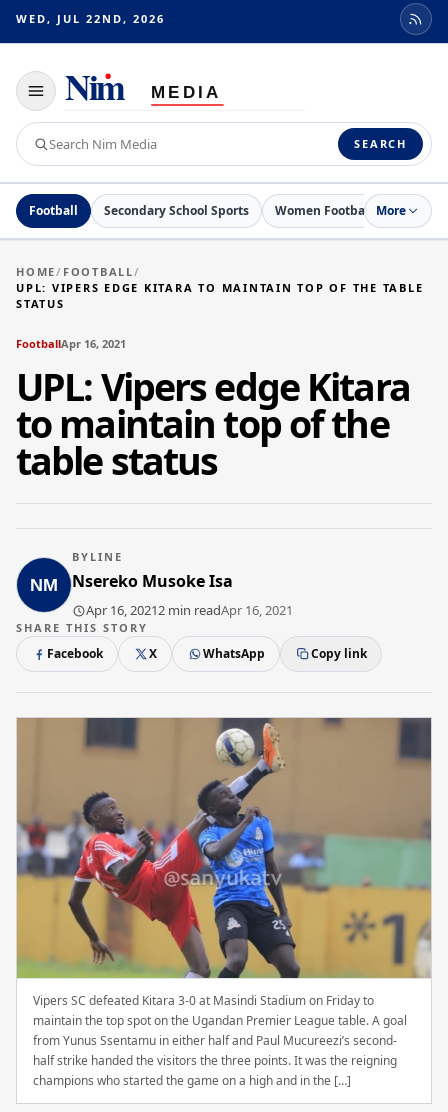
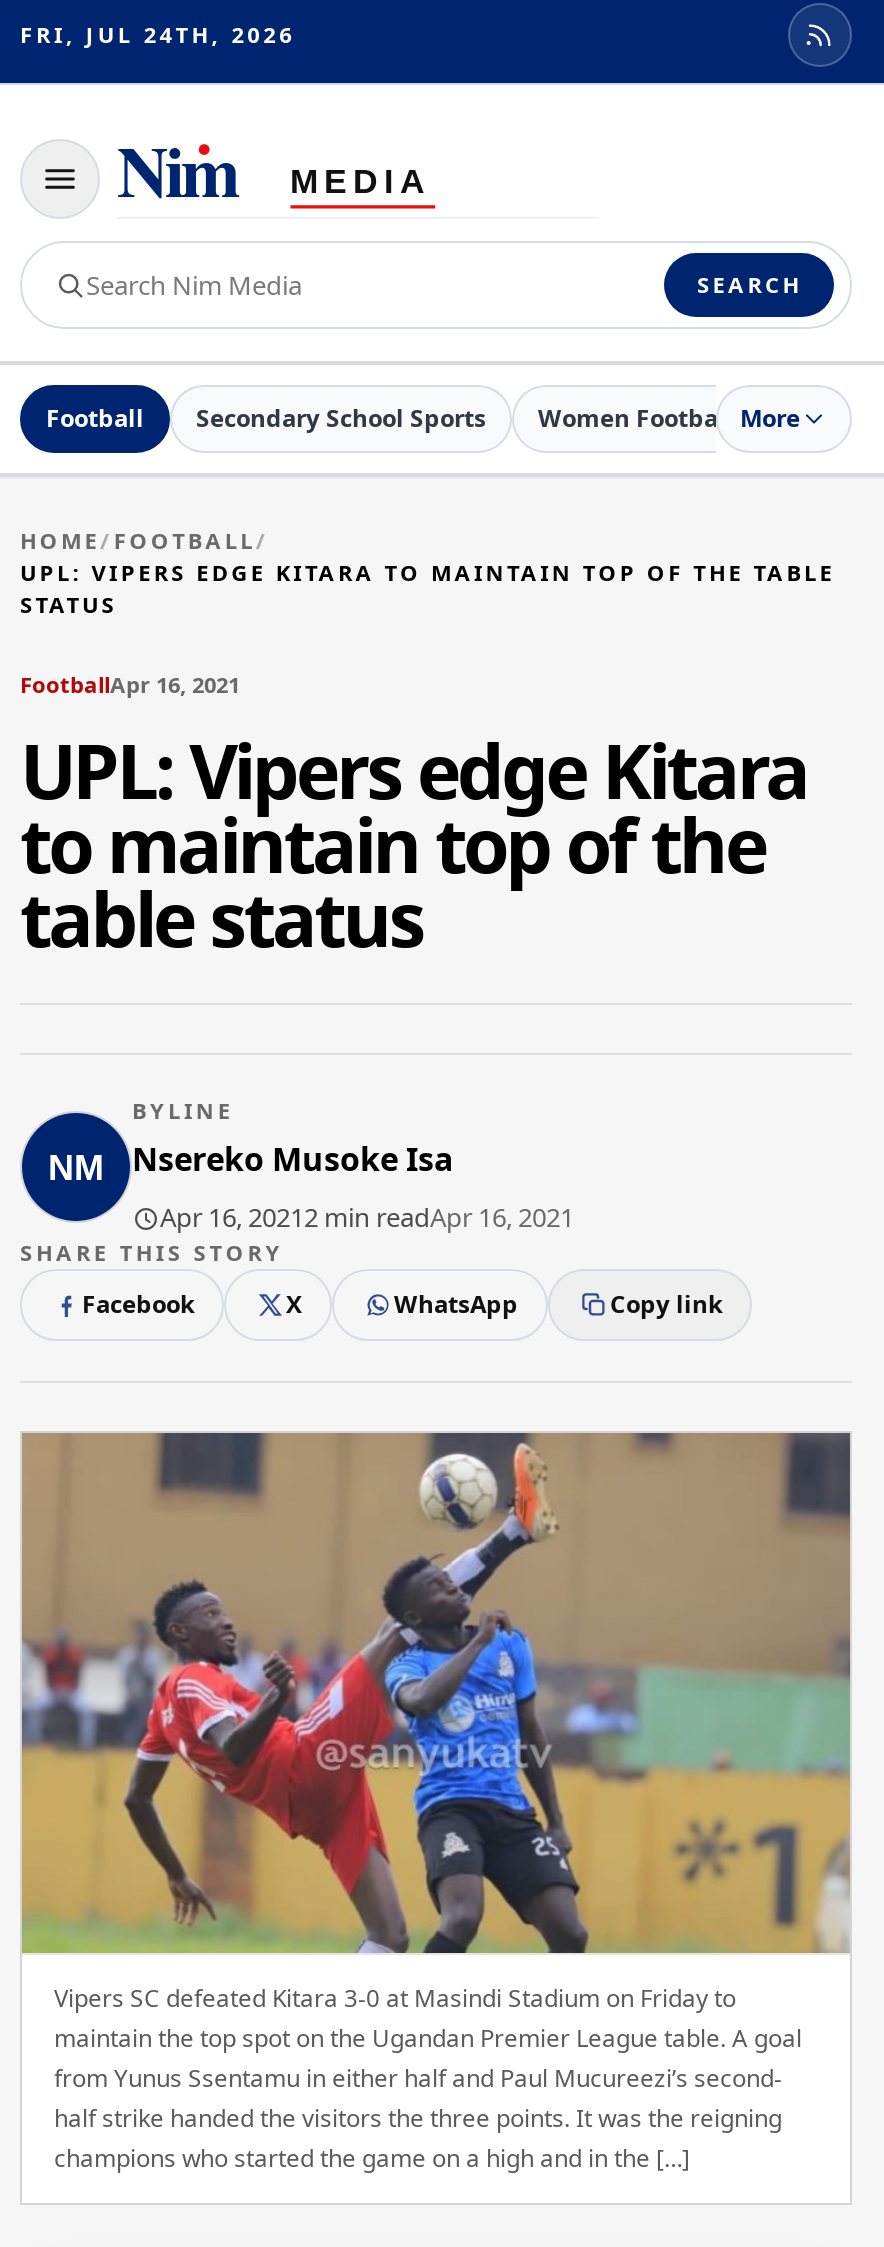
[16,11,165,26] WED, JUL 22ND, 2026 -> [20,19,295,49] FRI, JUL 24TH, 2026

